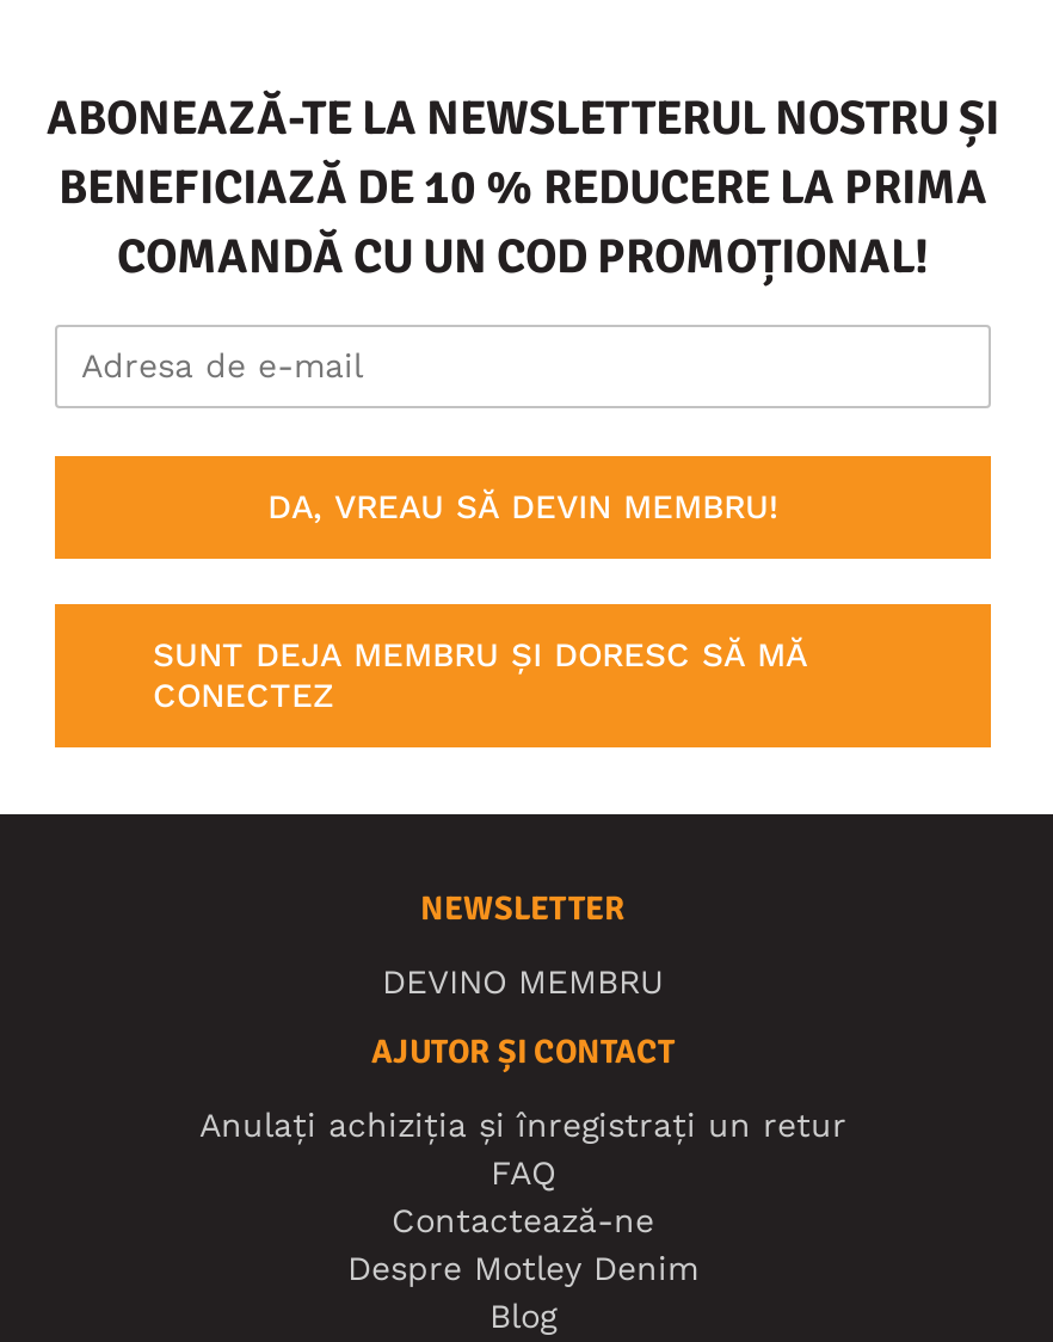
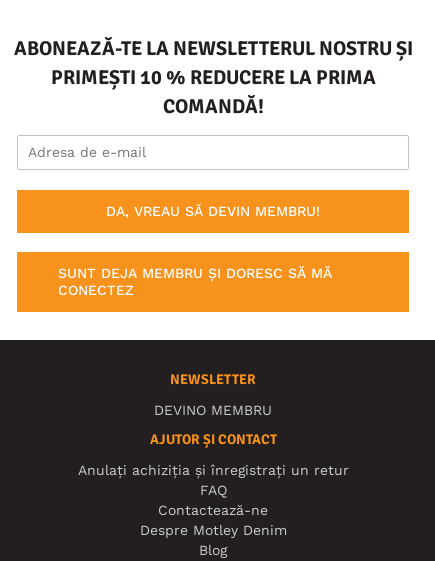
[59,157,987,286] BENEFICIAZĂ DE 10 % REDUCERE LA PRIMA | COMANDĂ CU UN COD PROMOȚIONAL! -> [50,65,375,119] PRIMEȘTI 10 % REDUCERE LA PRIMA | COMANDĂ!

